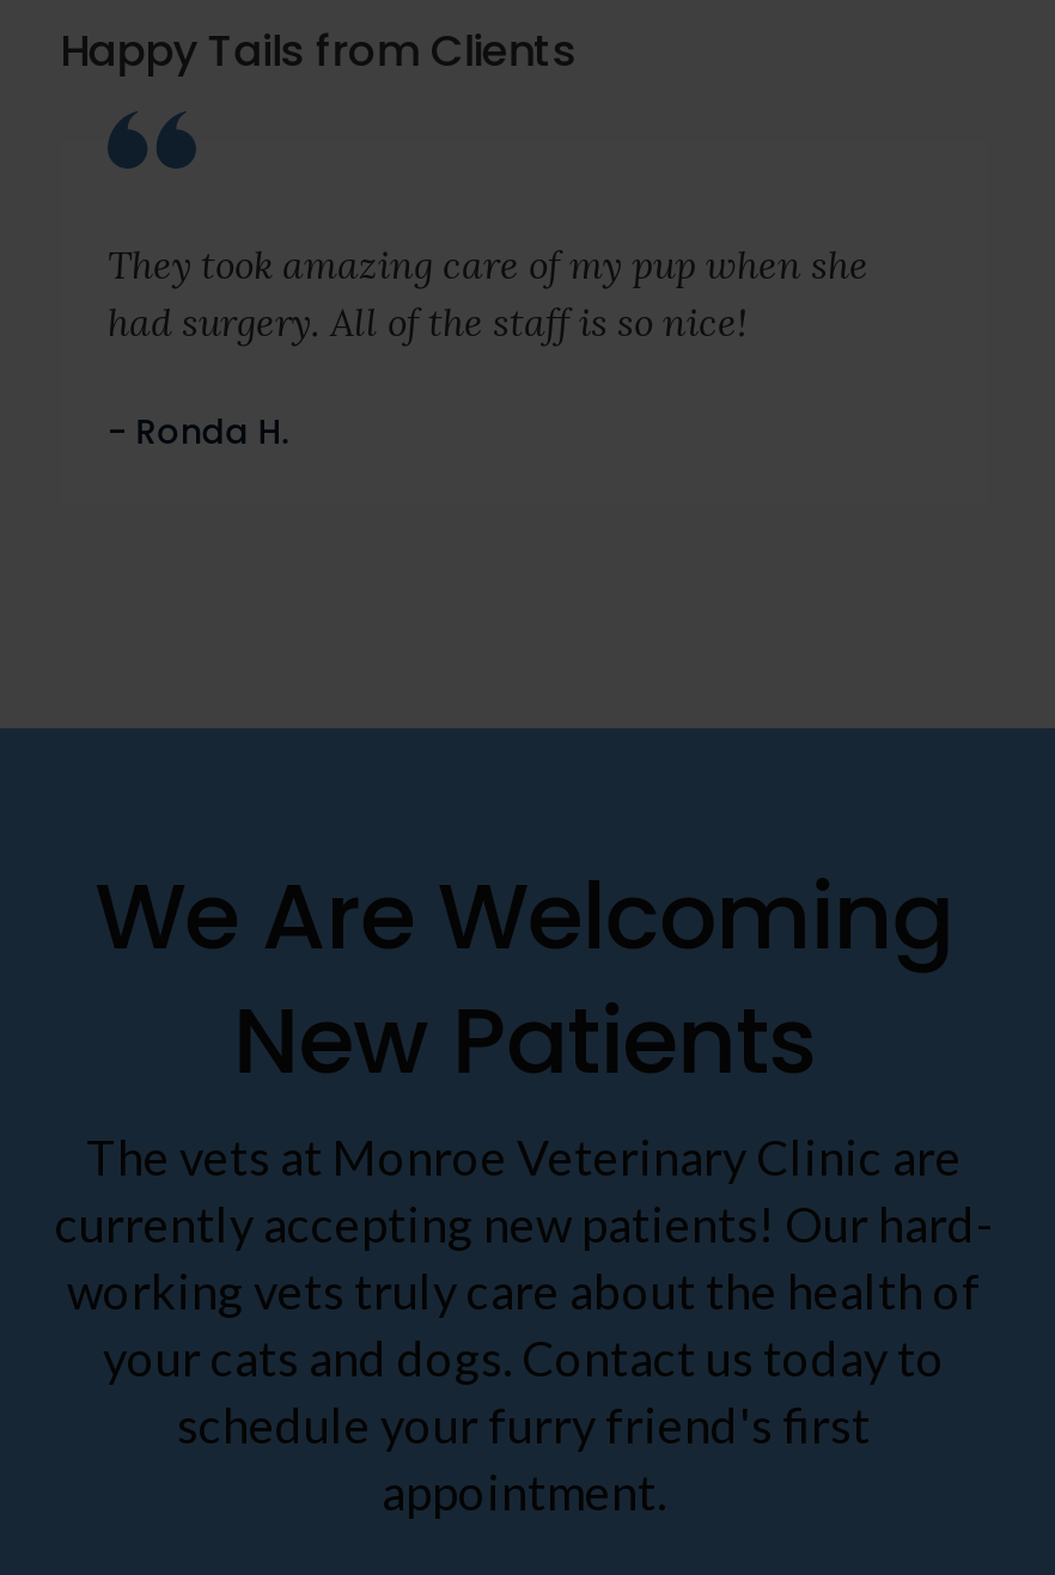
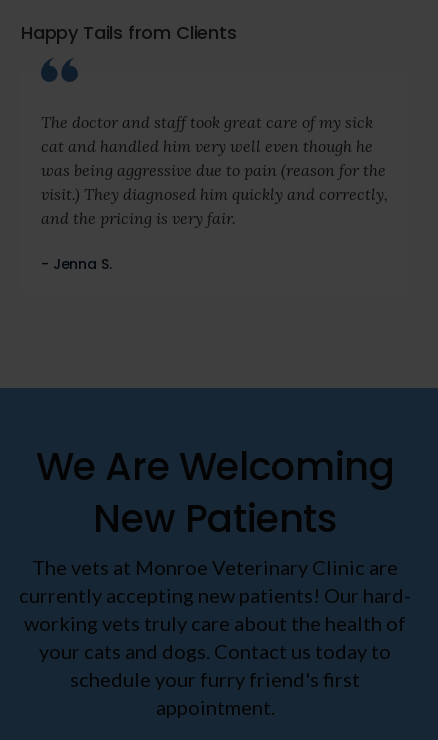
[108,240,868,345] They took amazing care of my pup when she | had surgery. All of the staff is so nice! -> [41,112,388,228] The doctor and staff took great care of my sick | cat and handled him very well even though he | was being aggressive due to pain (reason for the | visit.) They diagnosed him quickly and correctly, | and the pricing is very fair.
[108,407,289,455] - Ronda H. -> [41,254,112,274] - Jenna S.

